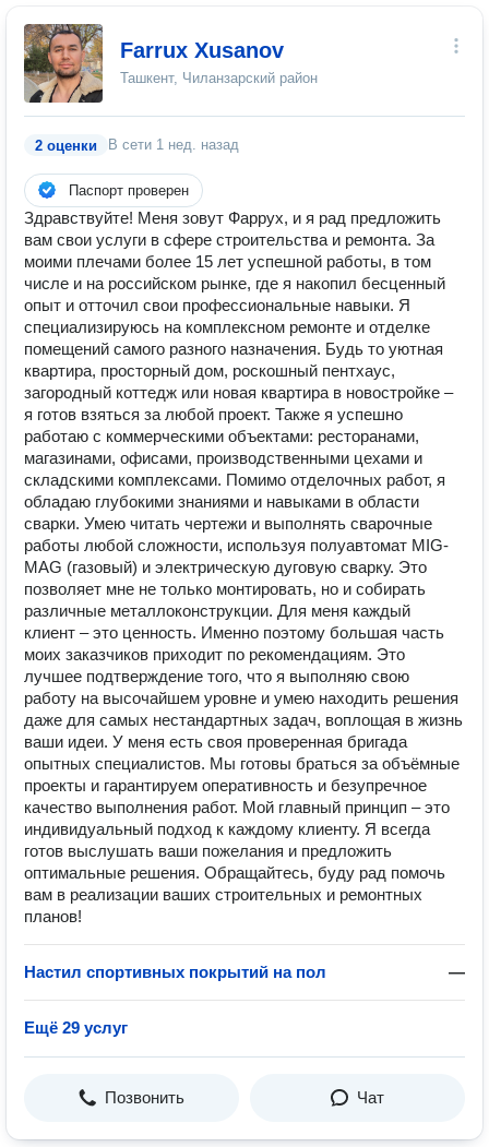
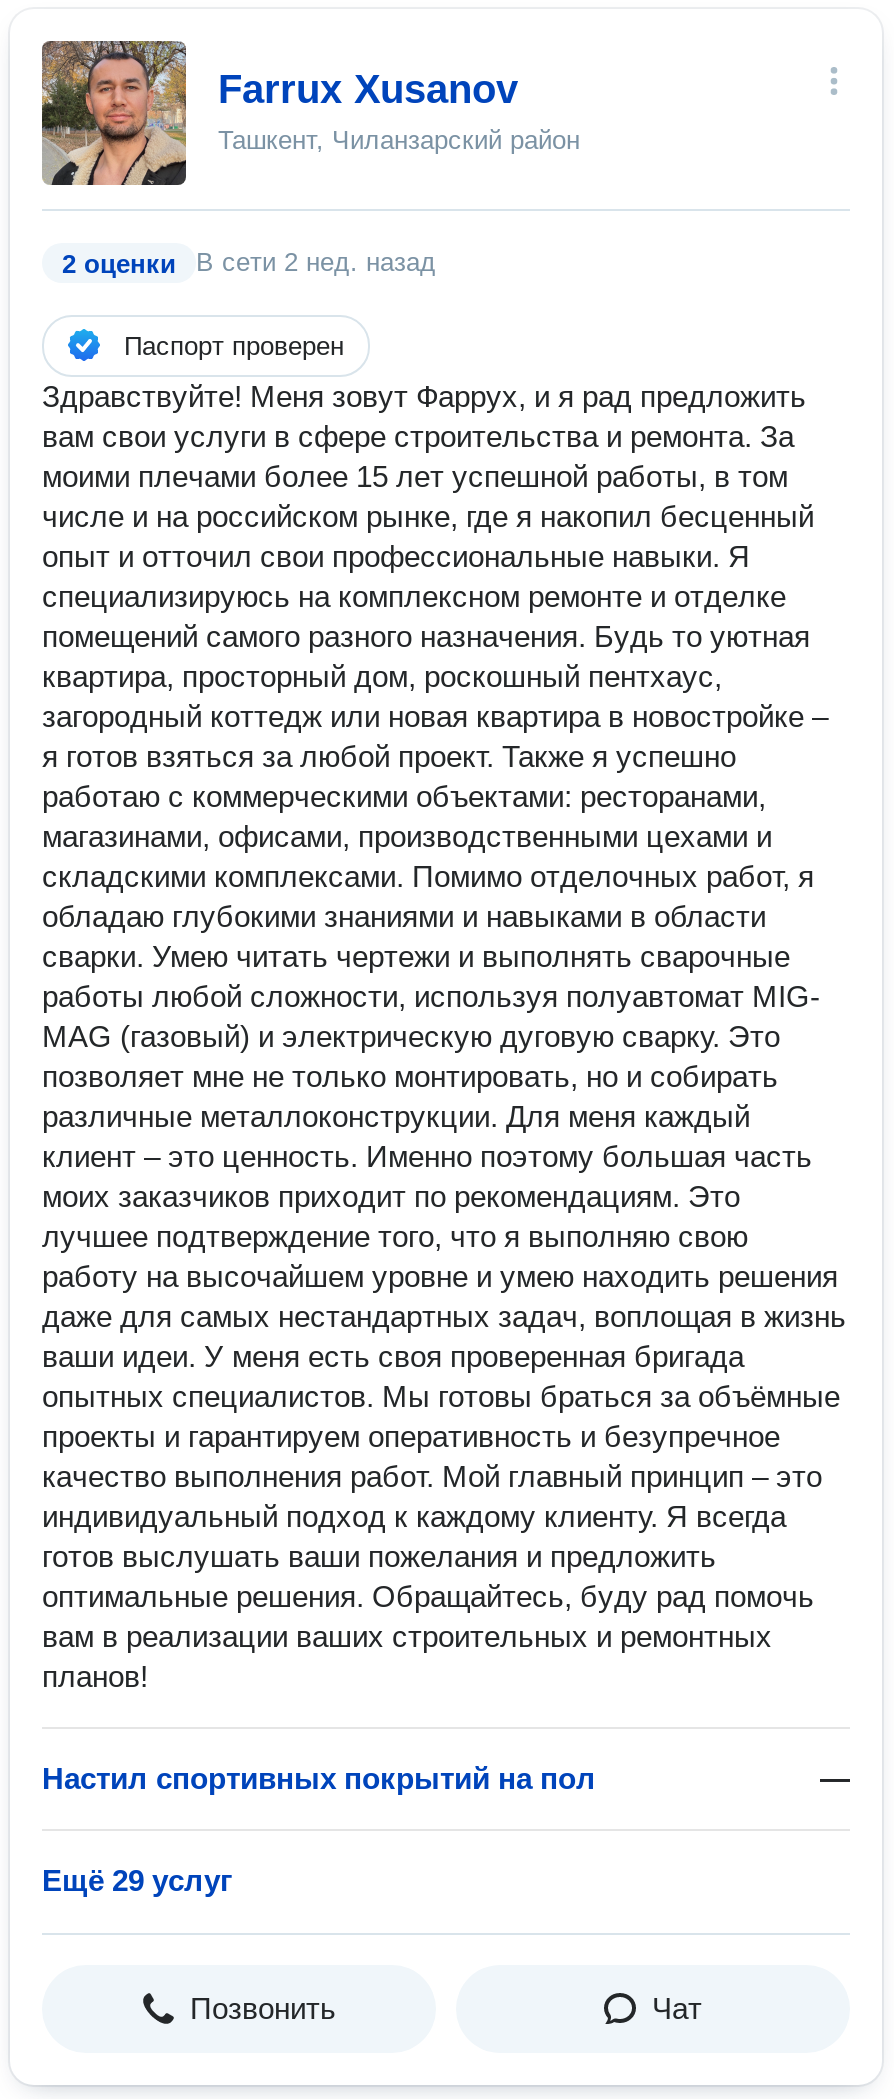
[108,136,239,153] В сети 1 нед. назад -> [196,247,436,277] В сети 2 нед. назад

